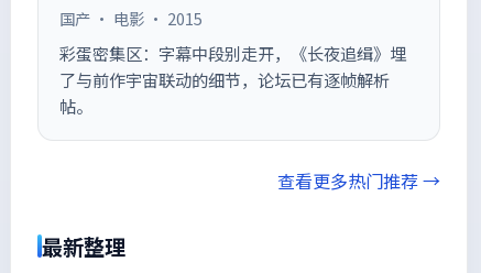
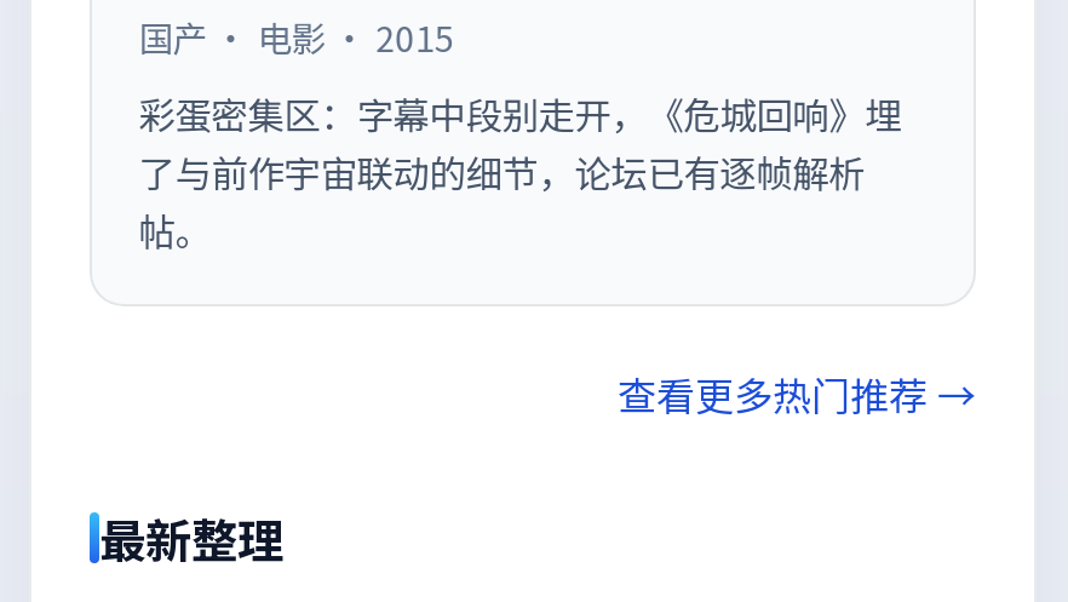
[60,41,406,65] 彩蛋密集区：字幕中段别走开，《长夜追缉》埋 -> [139,86,901,140] 彩蛋密集区：字幕中段别走开，《危城回响》埋

